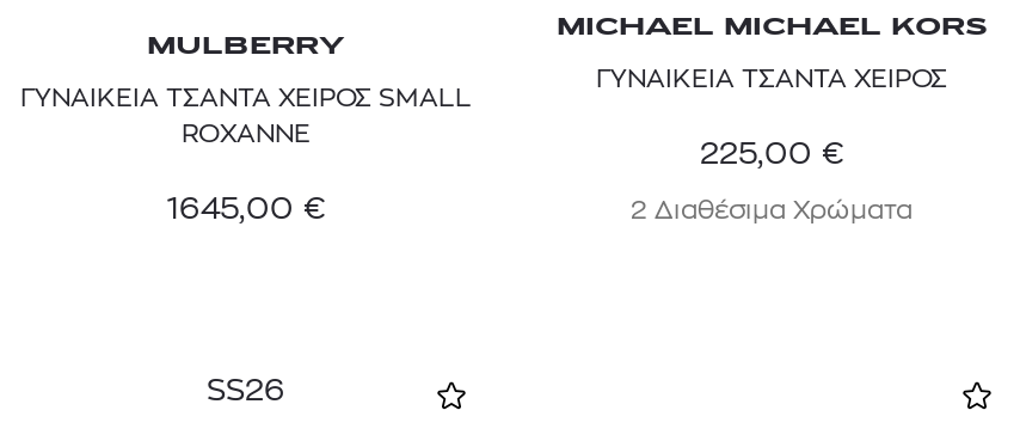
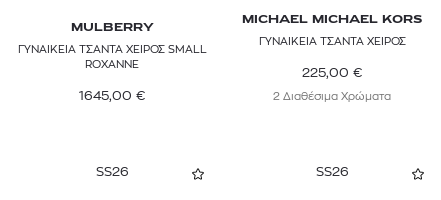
none -> [315,165,348,178] SS26

